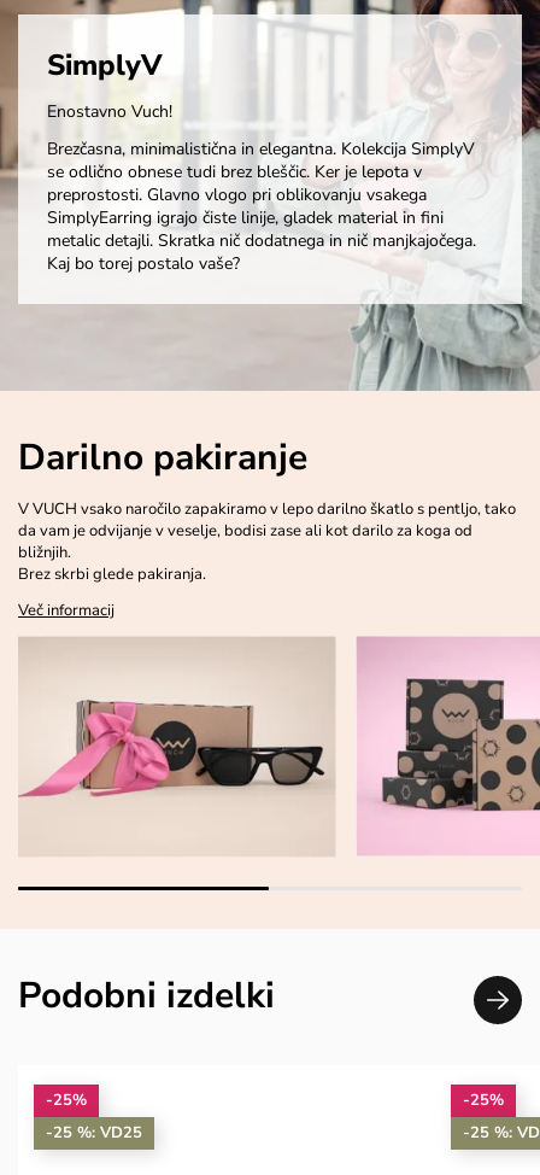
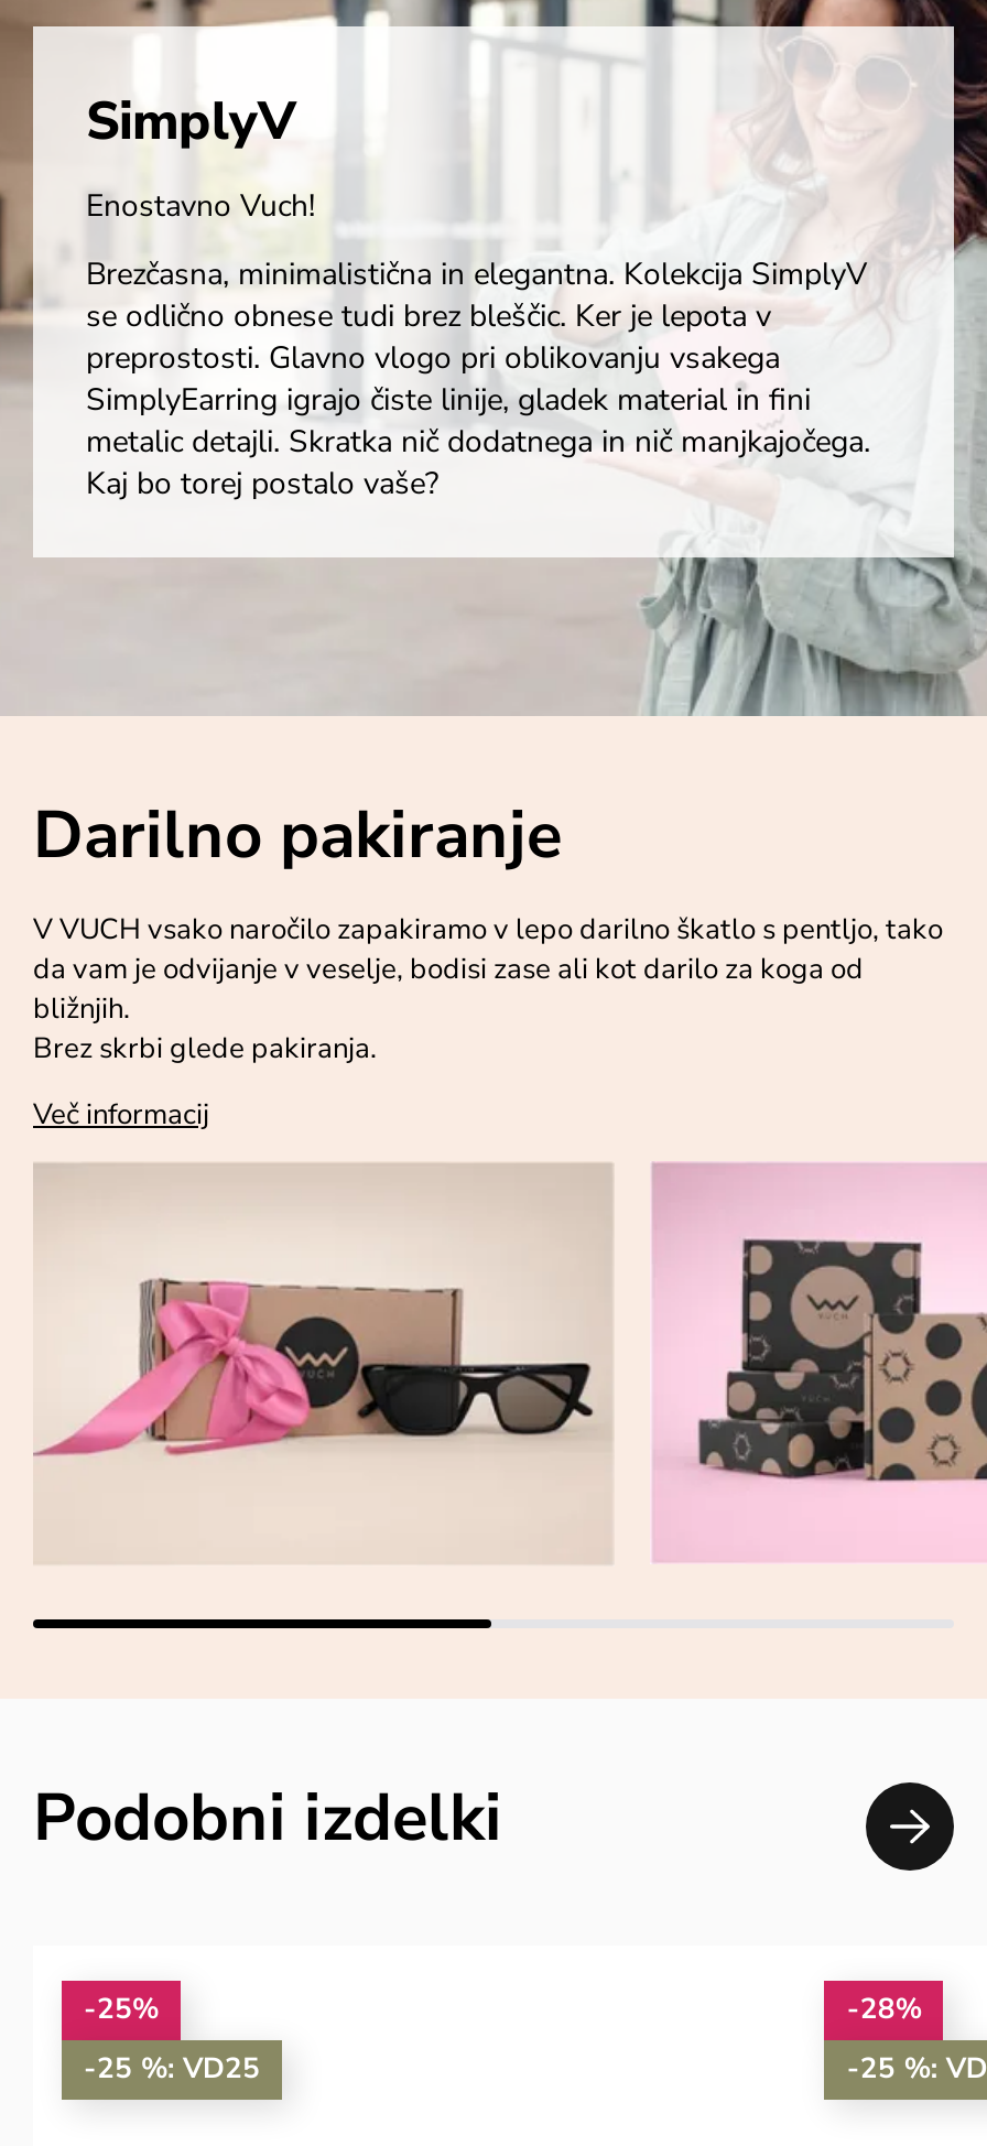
[463,1089,504,1111] -25% -> [847,1990,922,2029] -28%

